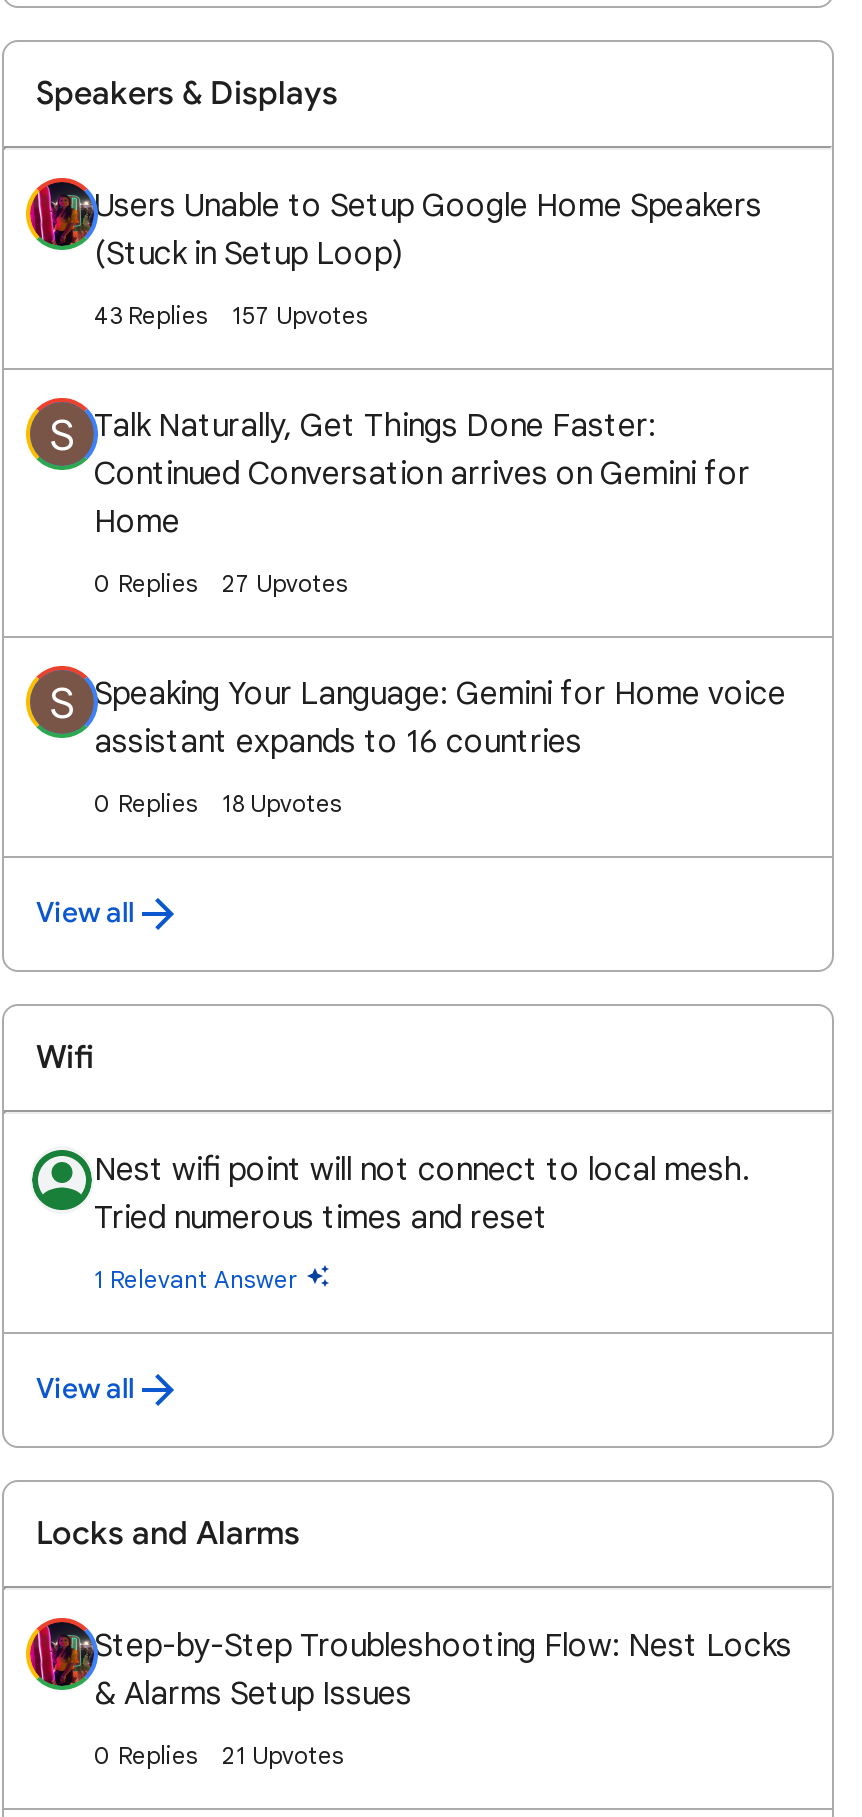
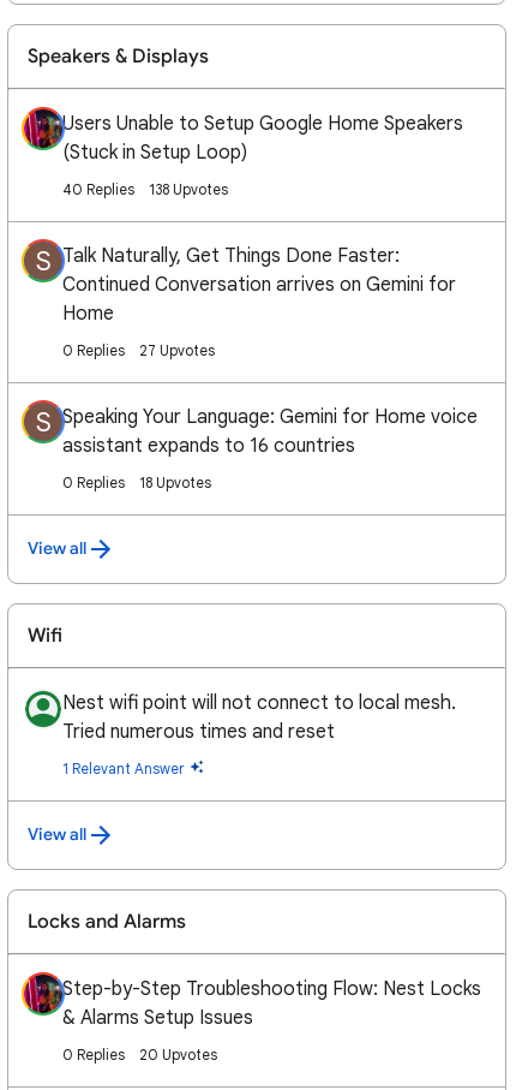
[94,300,208,330] 43 Replies -> [62,180,134,198] 40 Replies
[232,300,368,330] 157 Upvotes -> [149,180,228,198] 138 Upvotes
[222,1740,344,1770] 21 Upvotes -> [139,1046,217,1064] 20 Upvotes

